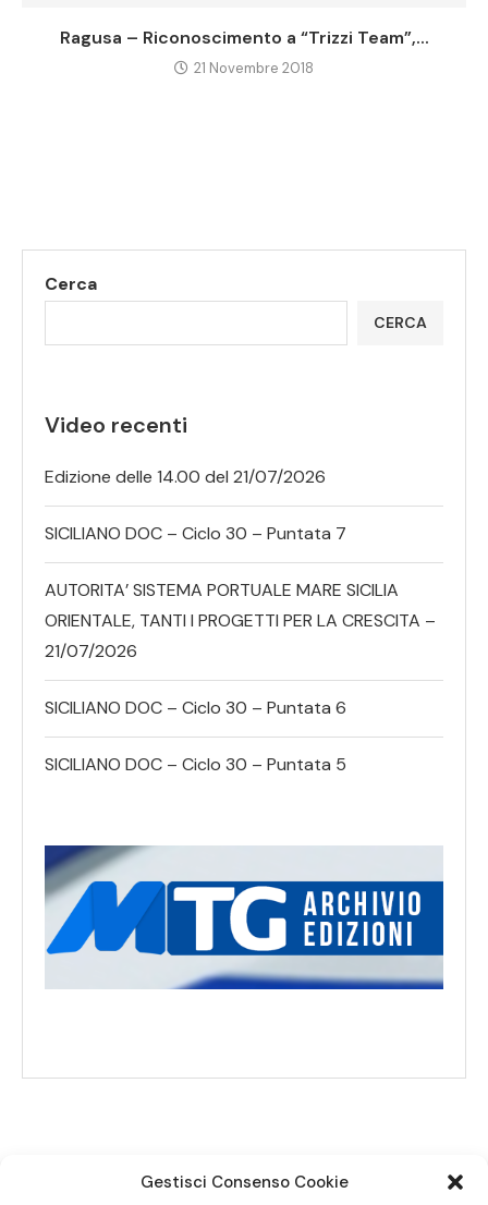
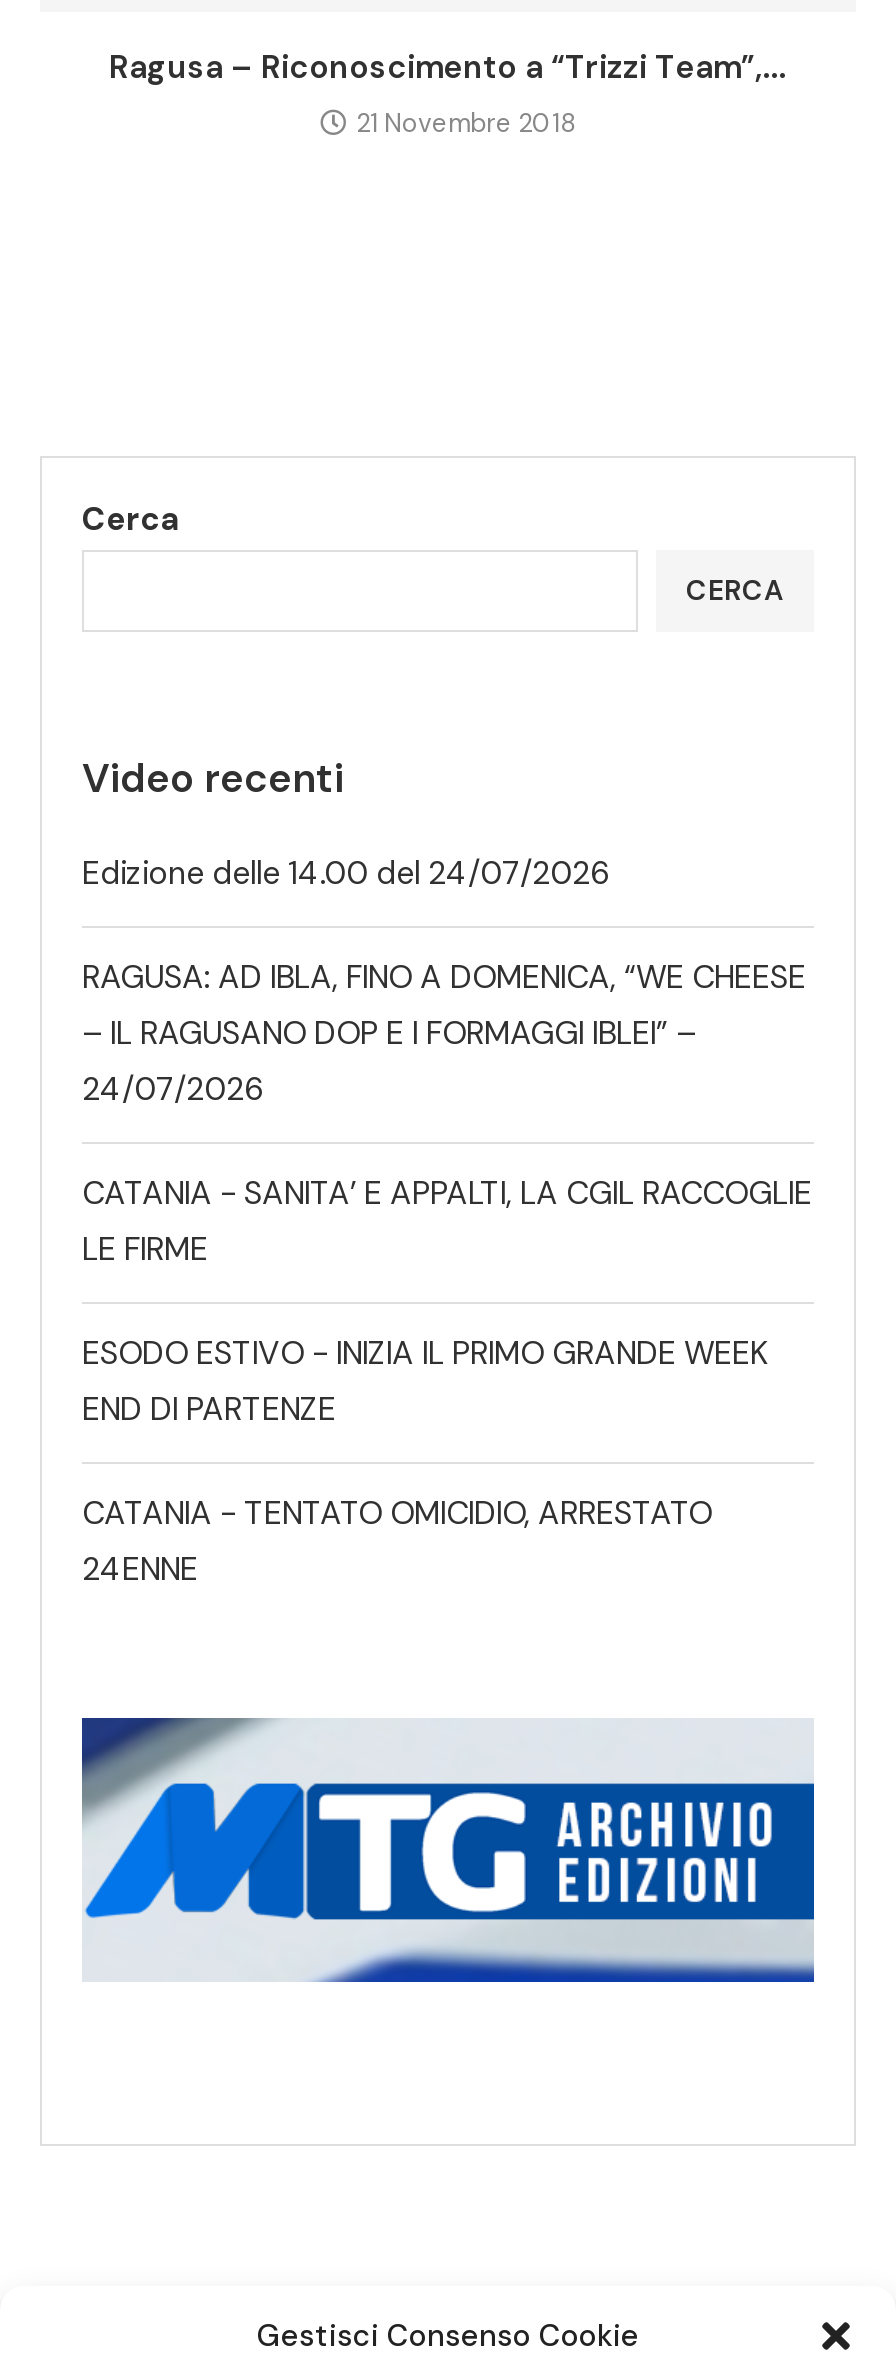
[45,465,326,488] Edizione delle 14.00 del 21/07/2026 -> [82,852,610,894] Edizione delle 14.00 del 24/07/2026
[45,522,346,545] SICILIANO DOC – Ciclo 30 – Puntata 7 -> [82,956,806,1110] RAGUSA: AD IBLA, FINO A DOMENICA, “WE CHEESE | – IL RAGUSANO DOP E I FORMAGGI IBLEI” – | 24/07/2026
[45,579,436,662] AUTORITA’ SISTEMA PORTUALE MARE SICILIA | ORIENTALE, TANTI I PROGETTI PER LA CRESCITA – | 21/07/2026 -> [82,1172,812,1270] CATANIA - SANITA’ E APPALTI, LA CGIL RACCOGLIE | LE FIRME
[45,696,346,719] SICILIANO DOC – Ciclo 30 – Puntata 6 -> [82,1332,768,1430] ESODO ESTIVO - INIZIA IL PRIMO GRANDE WEEK | END DI PARTENZE
[45,753,346,776] SICILIANO DOC – Ciclo 30 – Puntata 5 -> [82,1492,712,1590] CATANIA - TENTATO OMICIDIO, ARRESTATO | 24ENNE

